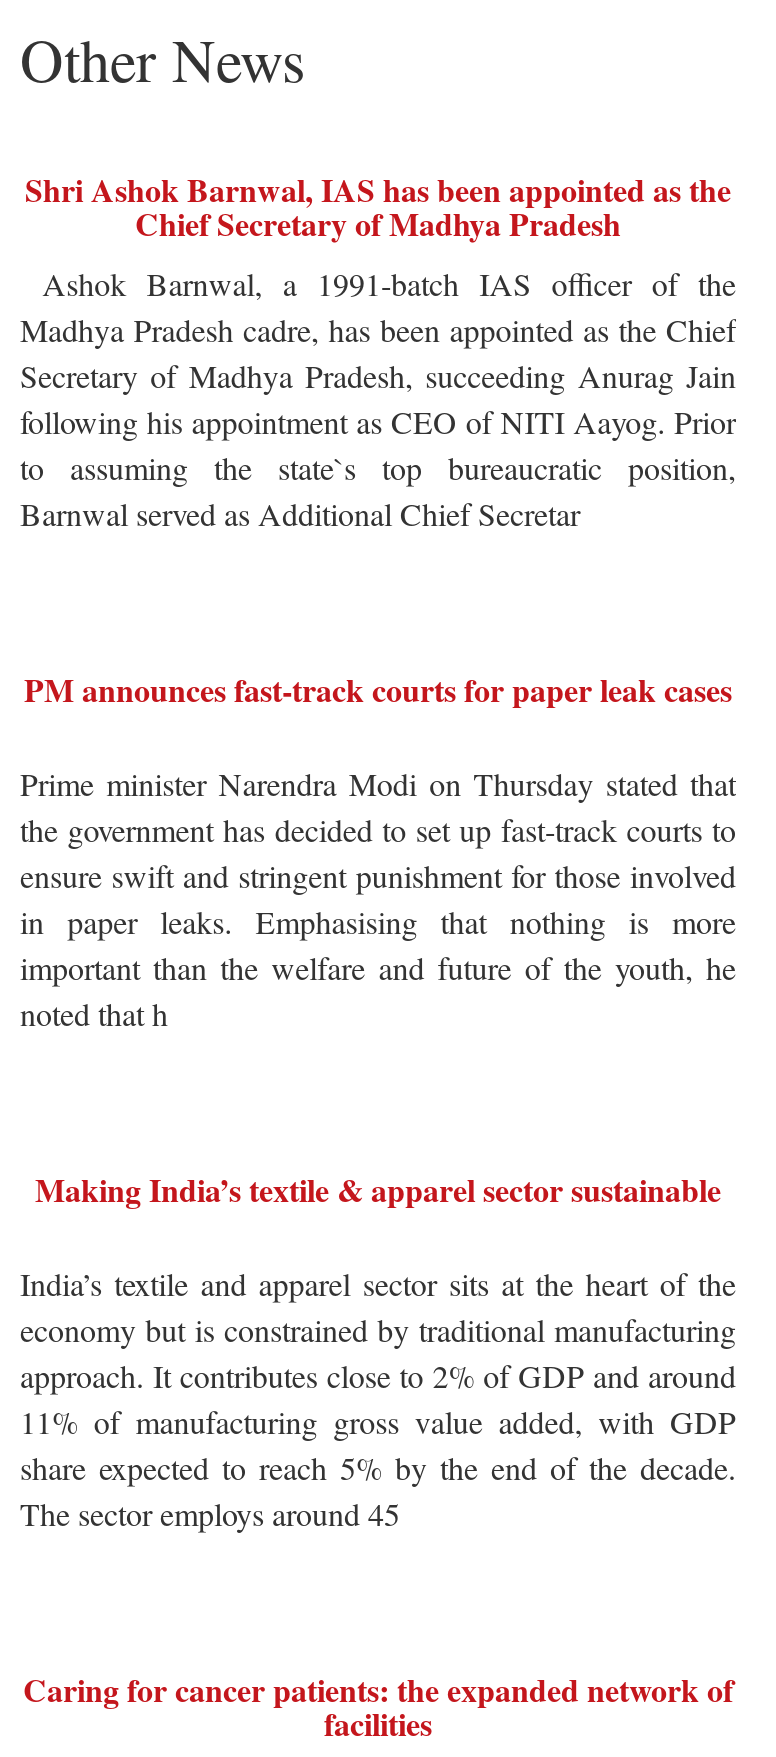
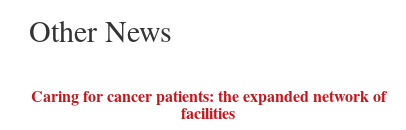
[20,165,736,533] Shri Ashok Barnwal, IAS has been appointed as the | Chief Secretary of Madhya Pradesh | Ashok Barnwal, a 1991-batch IAS officer of the | Madhya Pradesh cadre, has been appointed as the Chief | Secretary of Madhya Pradesh, succeeding Anurag Jain | following his appointment as CEO of NITI Aayog. Prior | to assuming the state`s top bureaucratic position, | Barnwal served as Additional Chief Secretar -> none
[20,665,736,1033] PM announces fast-track courts for paper leak cases | Prime minister Narendra Modi on Thursday stated that | the government has decided to set up fast-track courts to | ensure swift and stringent punishment for those involved | in paper leaks. Emphasising that nothing is more | important than the welfare and future of the youth, he | noted that h -> none
[20,1165,736,1533] Making India’s textile & apparel sector sustainable | India’s textile and apparel sector sits at the heart of the | economy but is constrained by traditional manufacturing | approach. It contributes close to 2% of GDP and around | 11% of manufacturing gross value added, with GDP | share expected to reach 5% by the end of the decade. | The sector employs around 45 -> none

